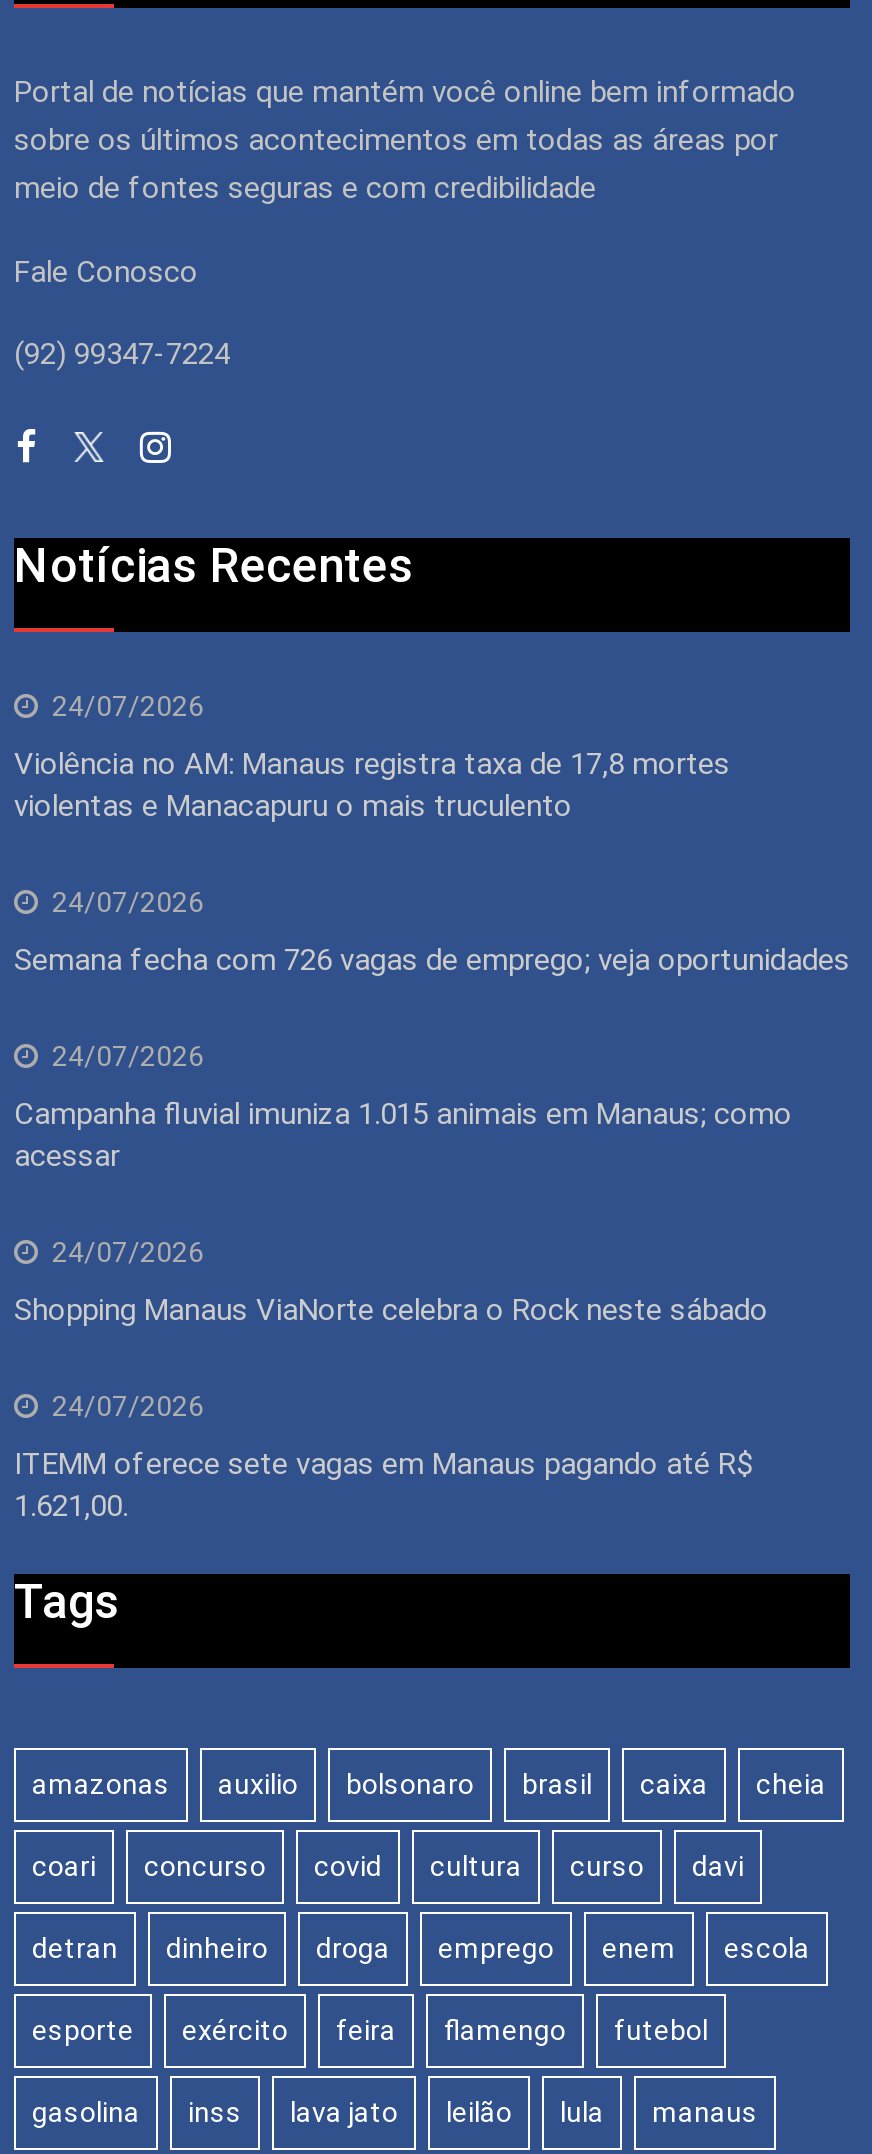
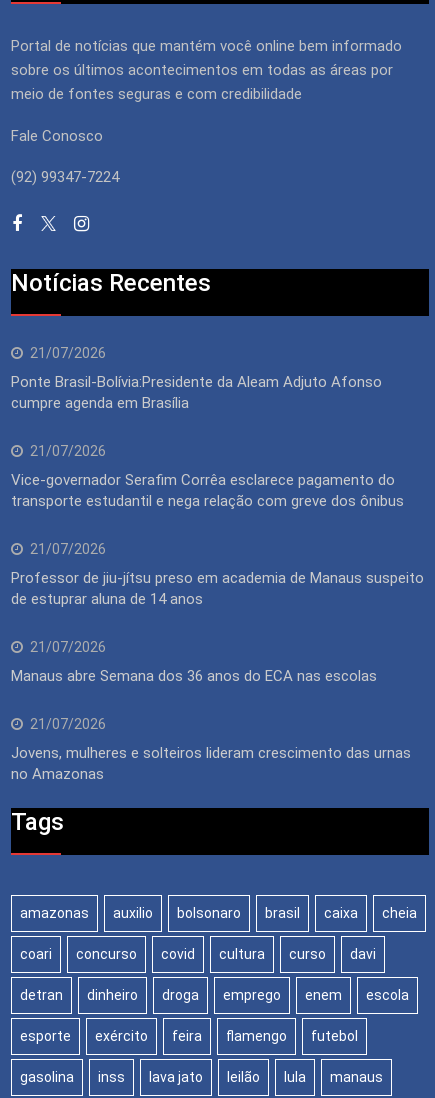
[52,691,204,723] 24/07/2026 -> [30,345,106,361] 21/07/2026
[14,747,730,825] Violência no AM: Manaus registra taxa de 17,8 mortes | violentas e Manacapuru o mais truculento -> [11,373,382,412] Ponte Brasil-Bolívia:Presidente da Aleam Adjuto Afonso | cumpre agenda em Brasília
[52,887,204,919] 24/07/2026 -> [30,443,106,459] 21/07/2026
[14,943,850,979] Semana fecha com 726 vagas de emprego; veja oportunidades -> [11,471,404,510] Vice-governador Serafim Corrêa esclarece pagamento do | transporte estudantil e nega relação com greve dos ônibus
[52,1041,204,1073] 24/07/2026 -> [30,541,106,557] 21/07/2026
[14,1097,792,1175] Campanha fluvial imuniza 1.015 animais em Manaus; como | acessar -> [11,569,424,608] Professor de jiu-jítsu preso em academia de Manaus suspeito | de estuprar aluna de 14 anos
[52,1237,204,1269] 24/07/2026 -> [30,639,106,655] 21/07/2026
[14,1293,768,1329] Shopping Manaus ViaNorte celebra o Rock neste sábado -> [11,667,377,685] Manaus abre Semana dos 36 anos do ECA nas escolas
[52,1391,204,1423] 24/07/2026 -> [30,716,106,732] 21/07/2026
[14,1447,752,1525] ITEMM oferece sete vagas em Manaus pagando até R$ | 1.621,00. -> [11,744,411,783] Jovens, mulheres e solteiros lideram crescimento das urnas | no Amazonas

